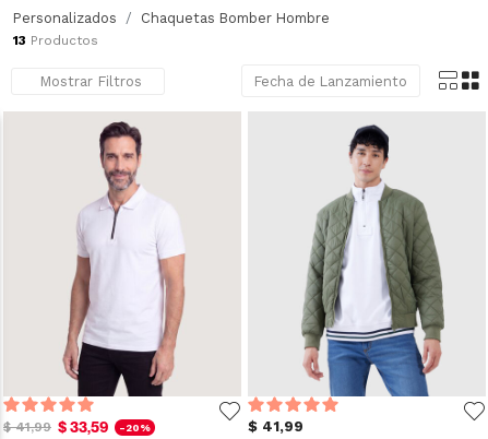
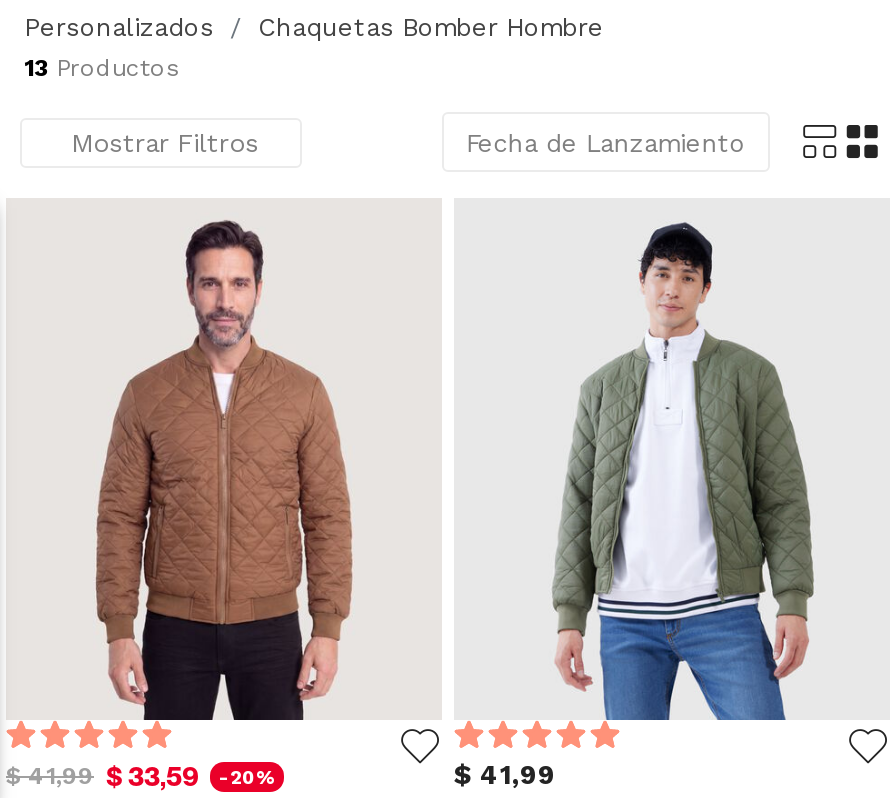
[52,121,192,396] [image] -> [94,218,354,720] [image]

